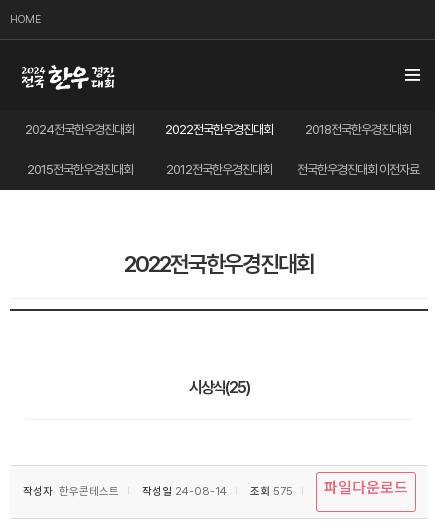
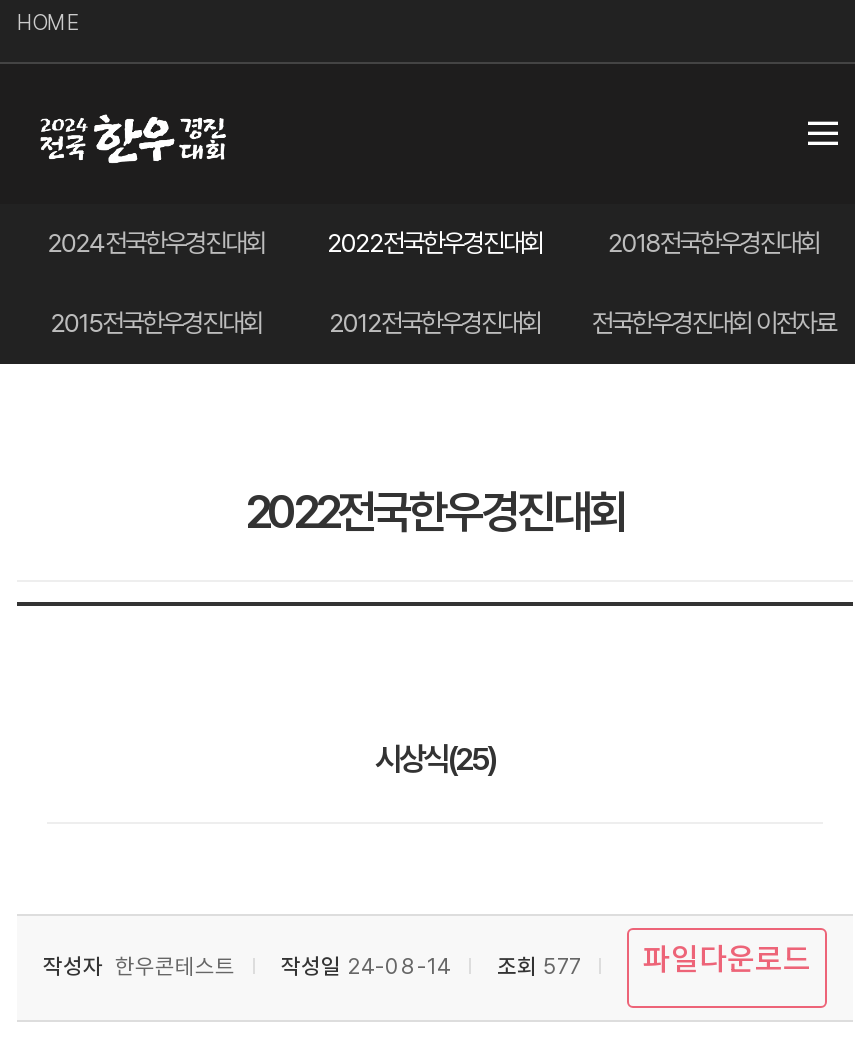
[22,485,292,498] 작성자 한우콘테스트 작성일 24-08-14 조회 575 -> [43,954,581,980] 작성자 한우콘테스트 작성일 24-08-14 조회 577

